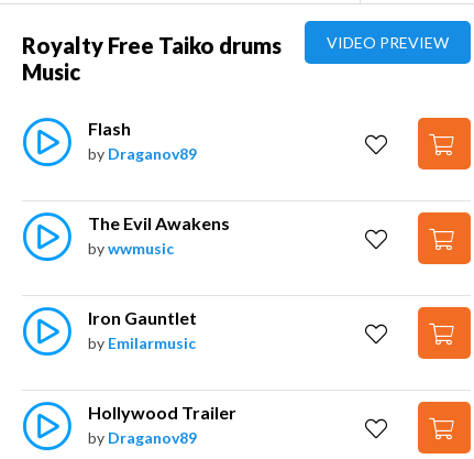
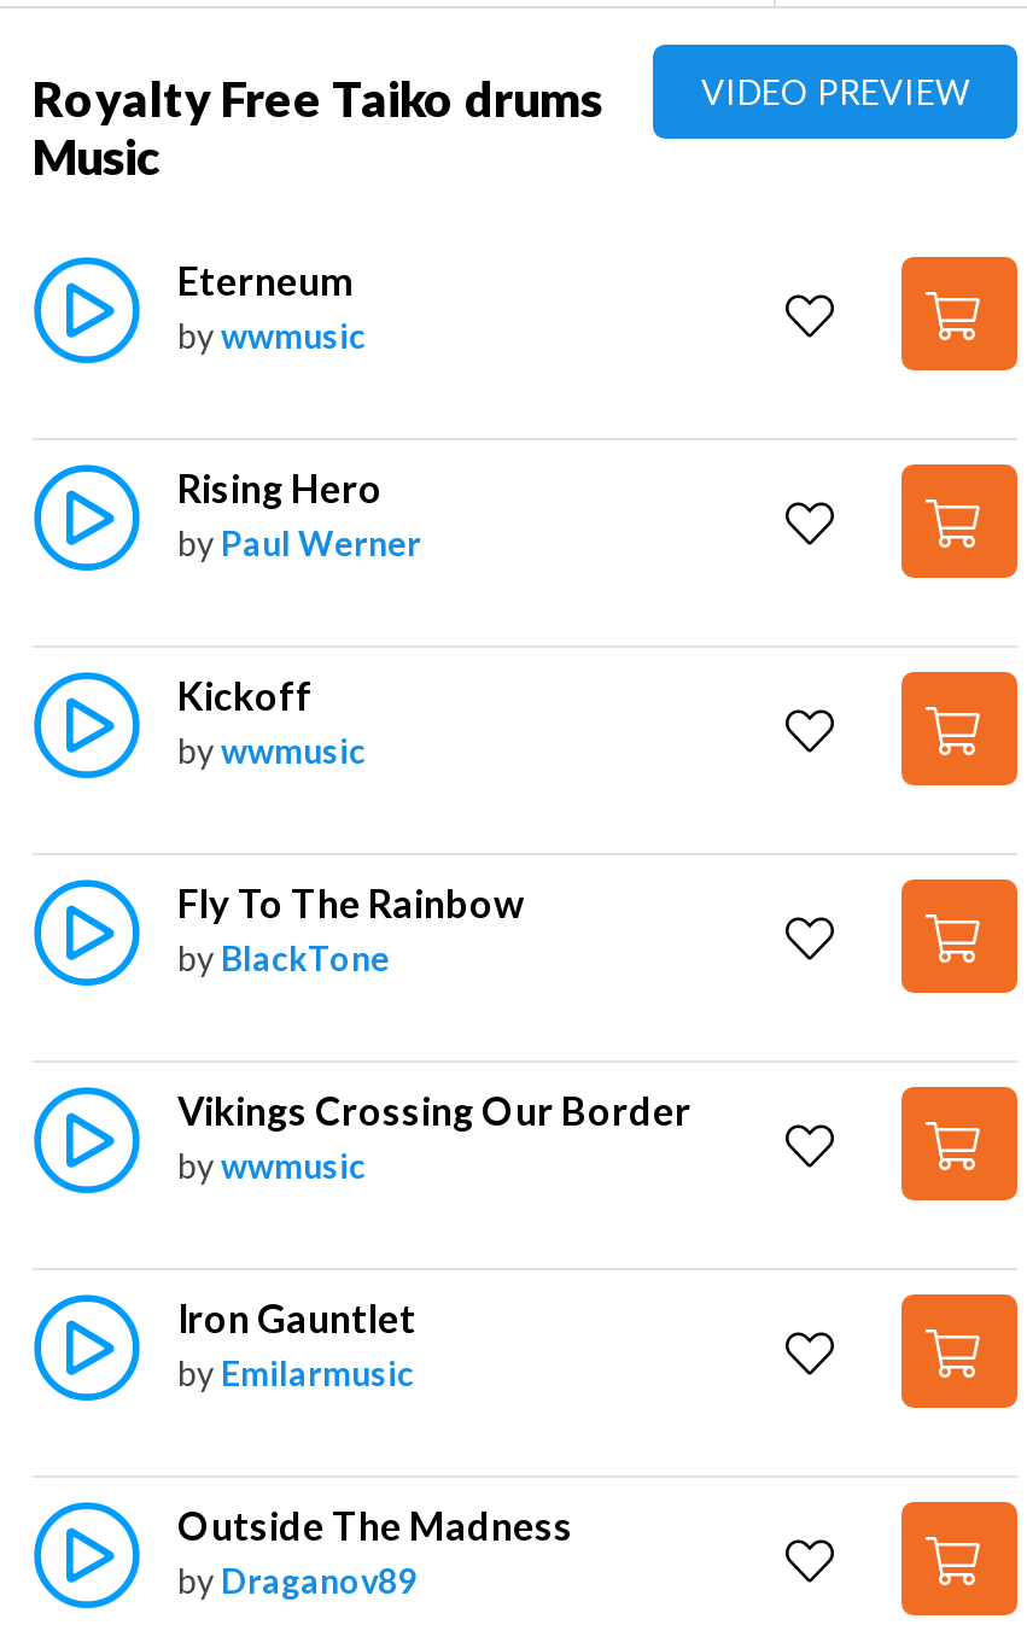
[88,118,230,233] Flash | by Draganov89 | The Evil Awakens -> [177,257,692,1133] Eterneum | by wwmusic | Rising Hero | by Paul Werner | Kickoff | by wwmusic | Fly To The Rainbow | by BlackTone | Vikings Crossing Our Border
[88,402,236,423] Hollywood Trailer -> [177,1502,573,1548] Outside The Madness

